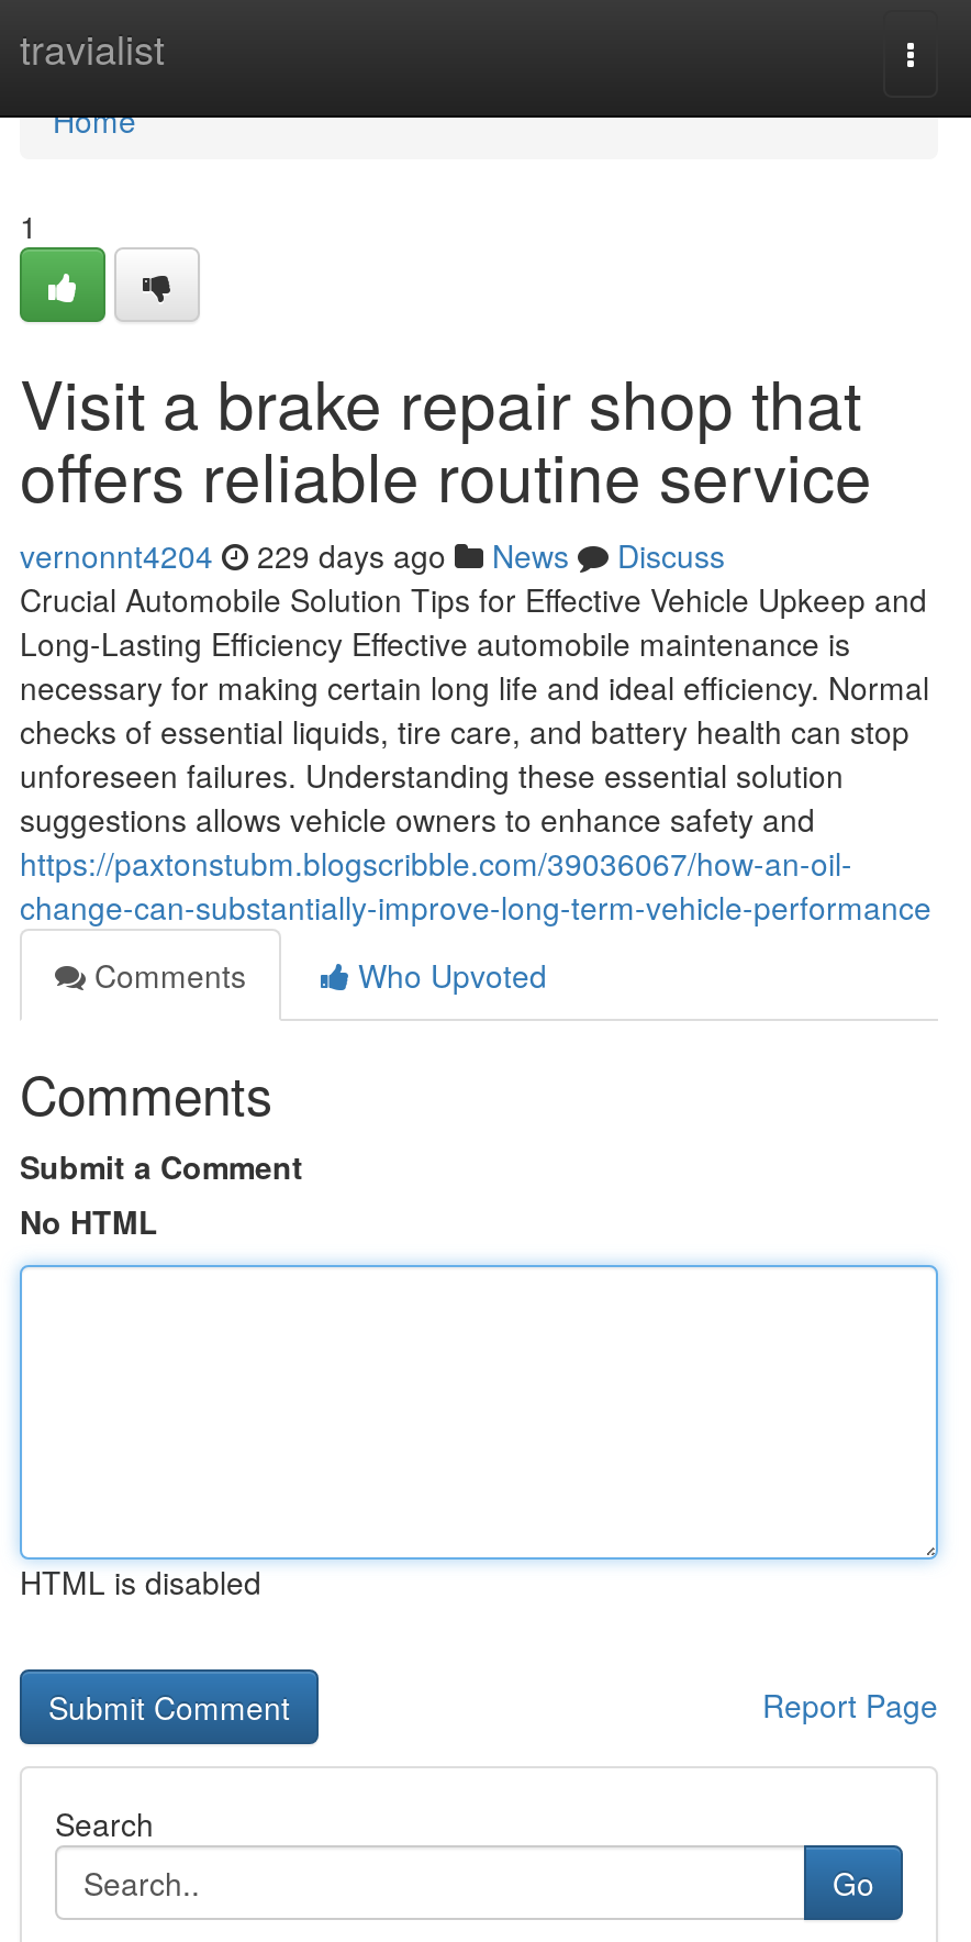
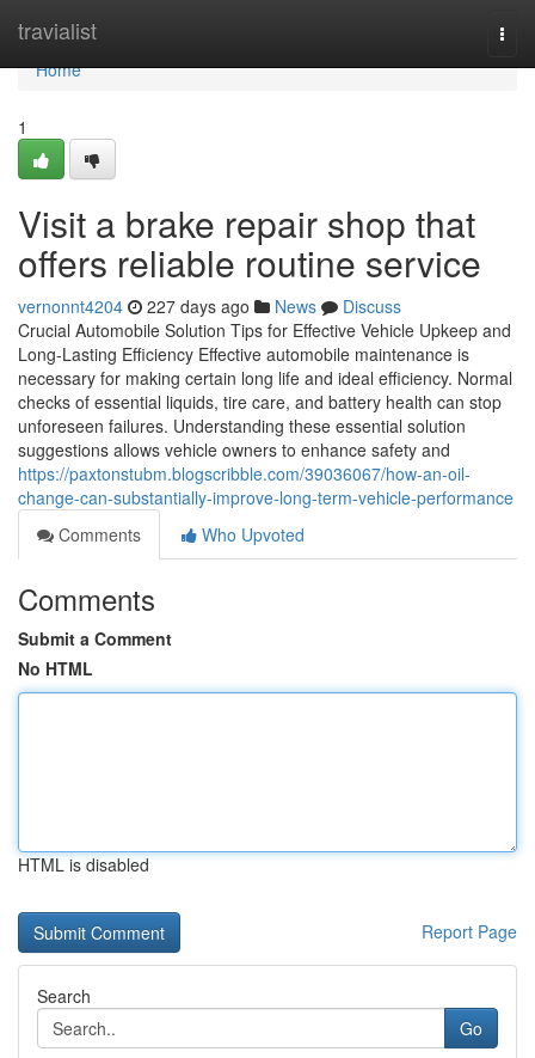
[20,533,725,577] vernonnt4204 229 days ago News Discuss -> [18,294,401,318] vernonnt4204 227 days ago News Discuss

